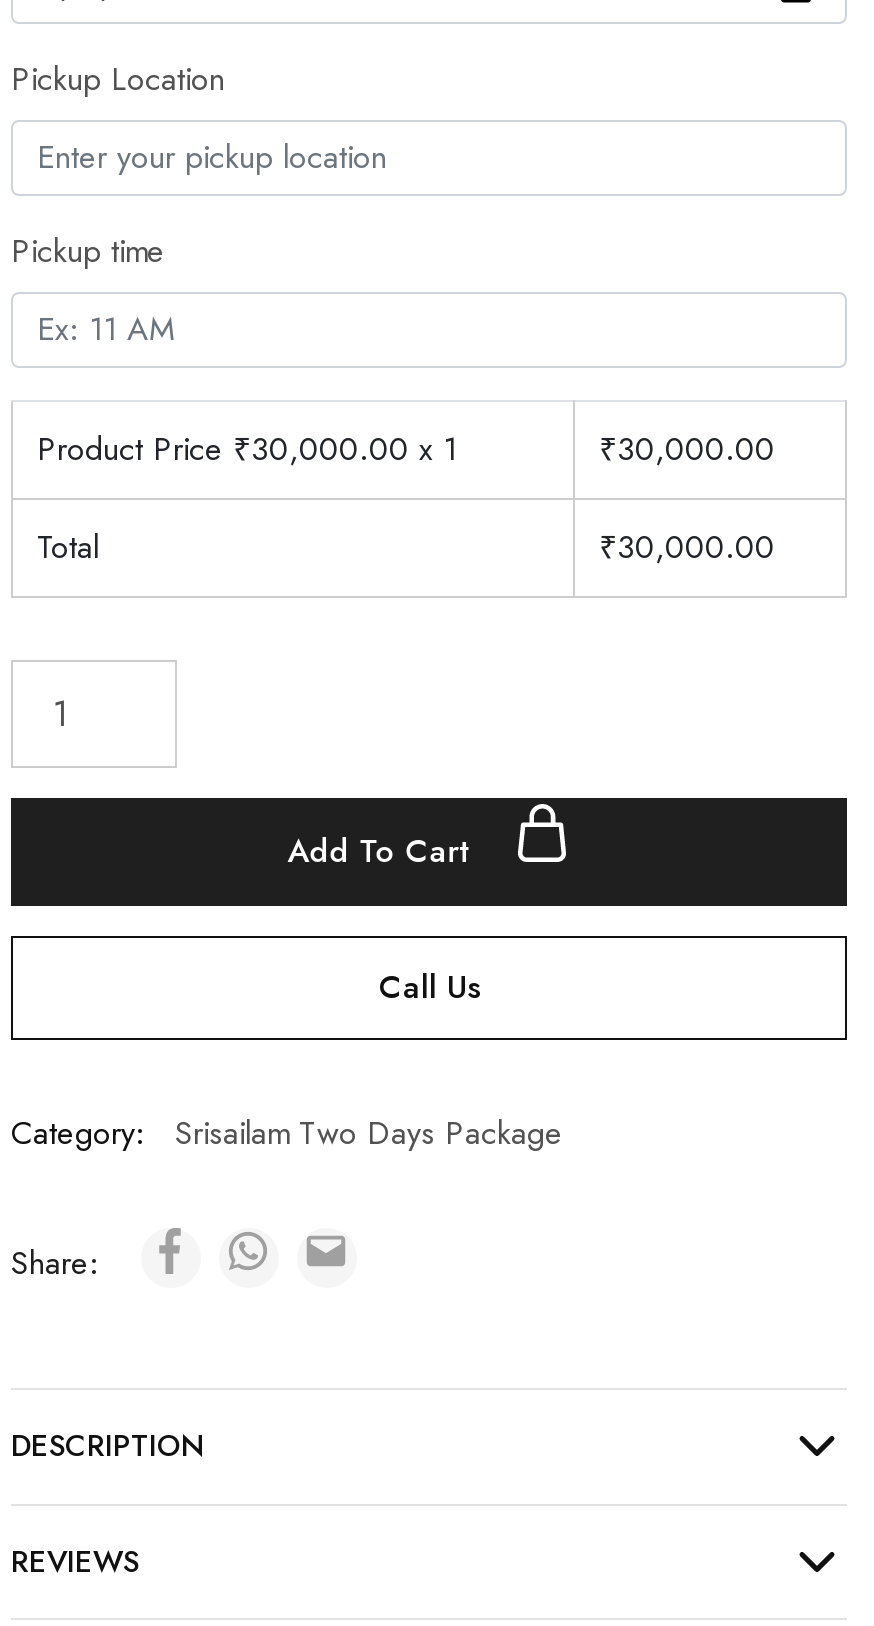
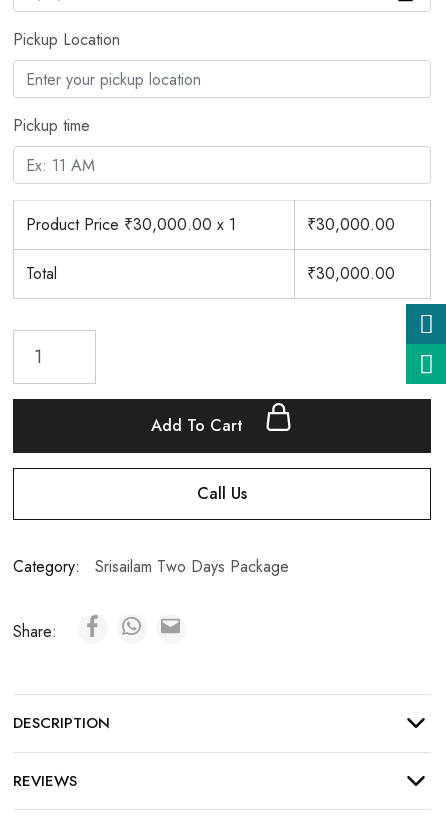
none -> [405,303,443,385] [image]

